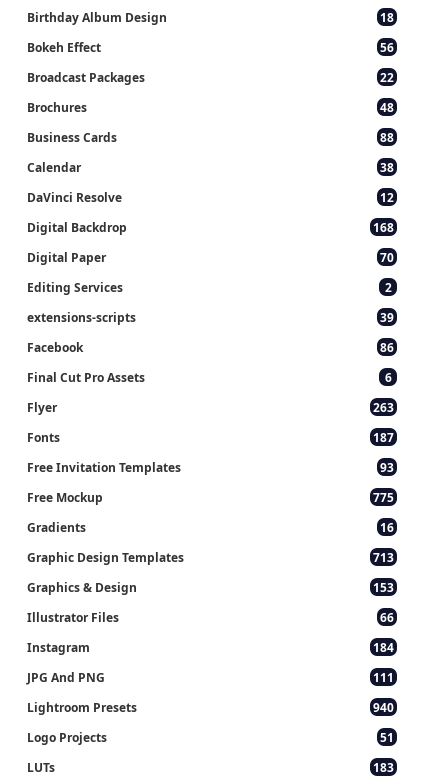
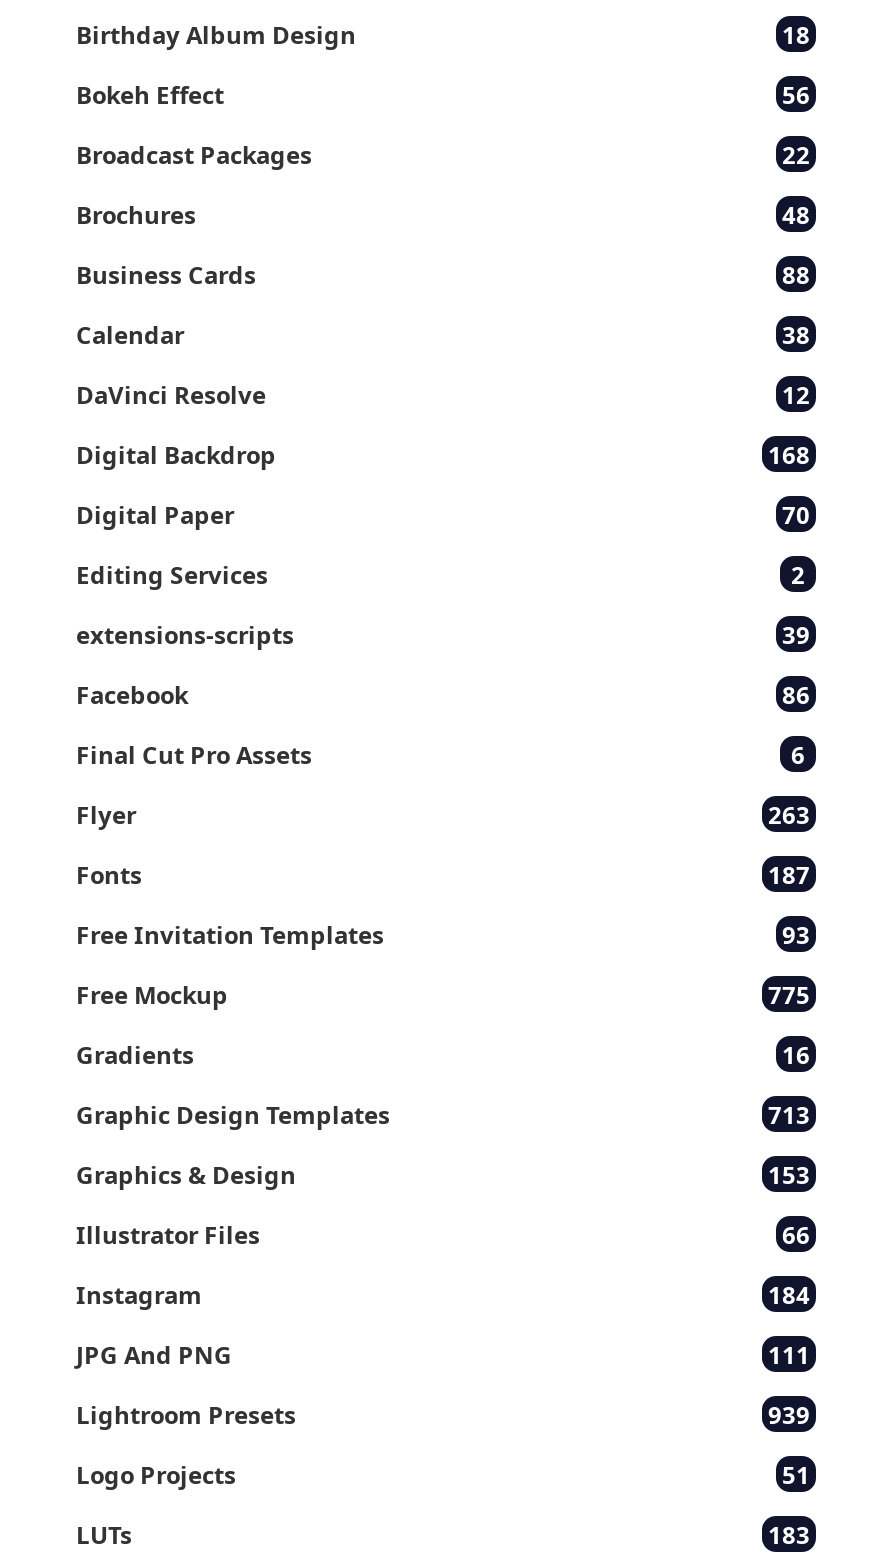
[373,699,394,715] 940 -> [768,1398,810,1430] 939

